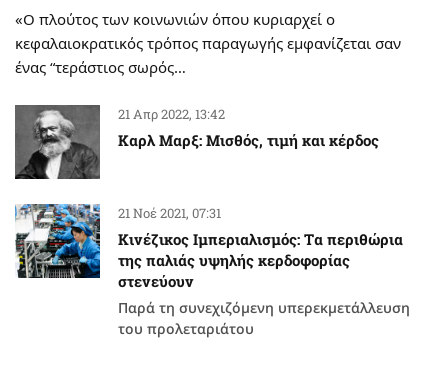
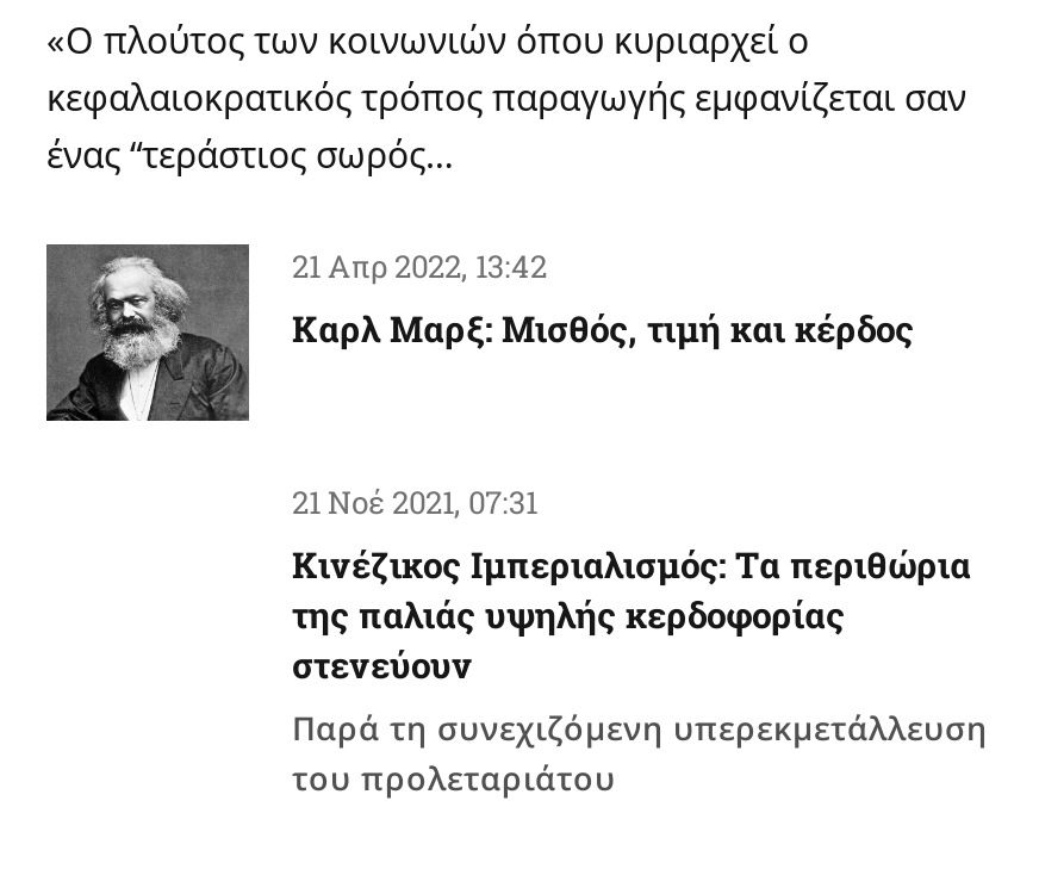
[14,203,101,279] [image] -> none

